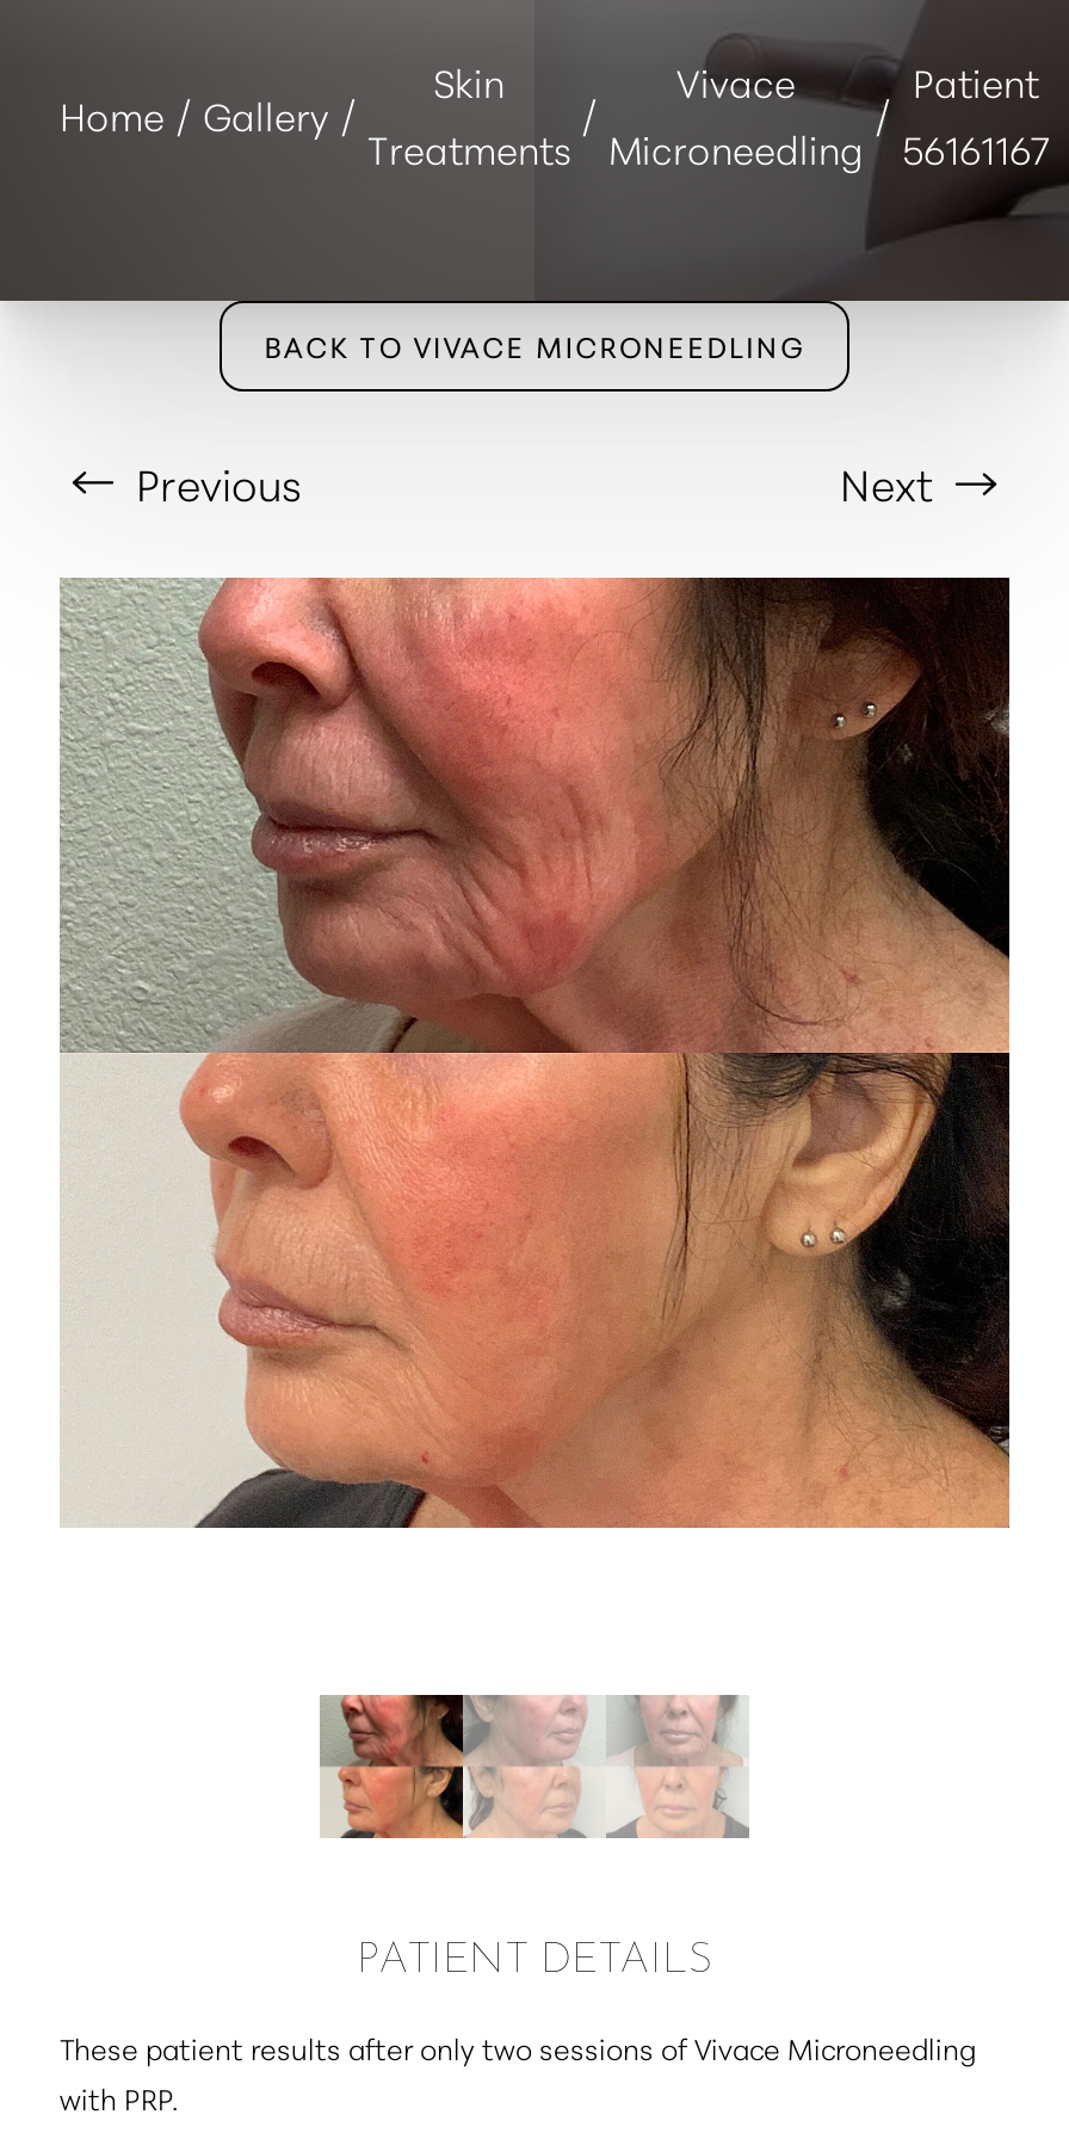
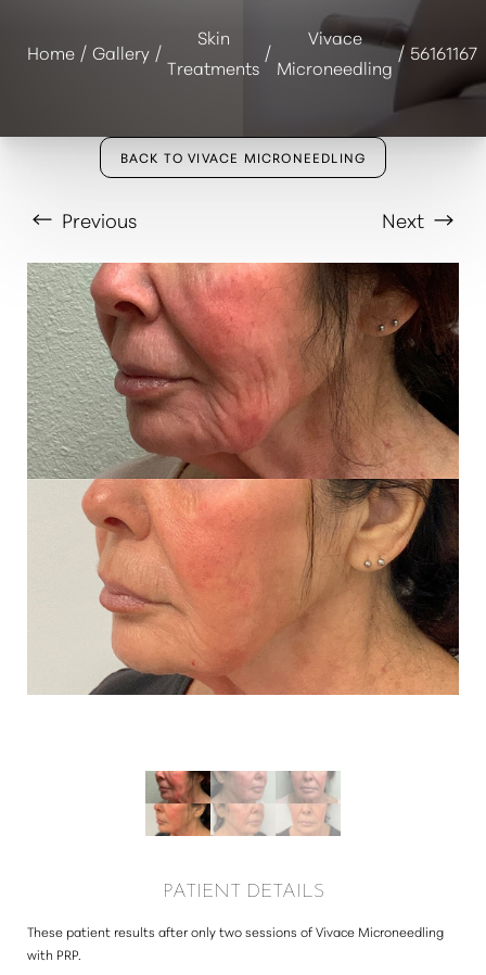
[913,53,1039,108] Patient -> none

